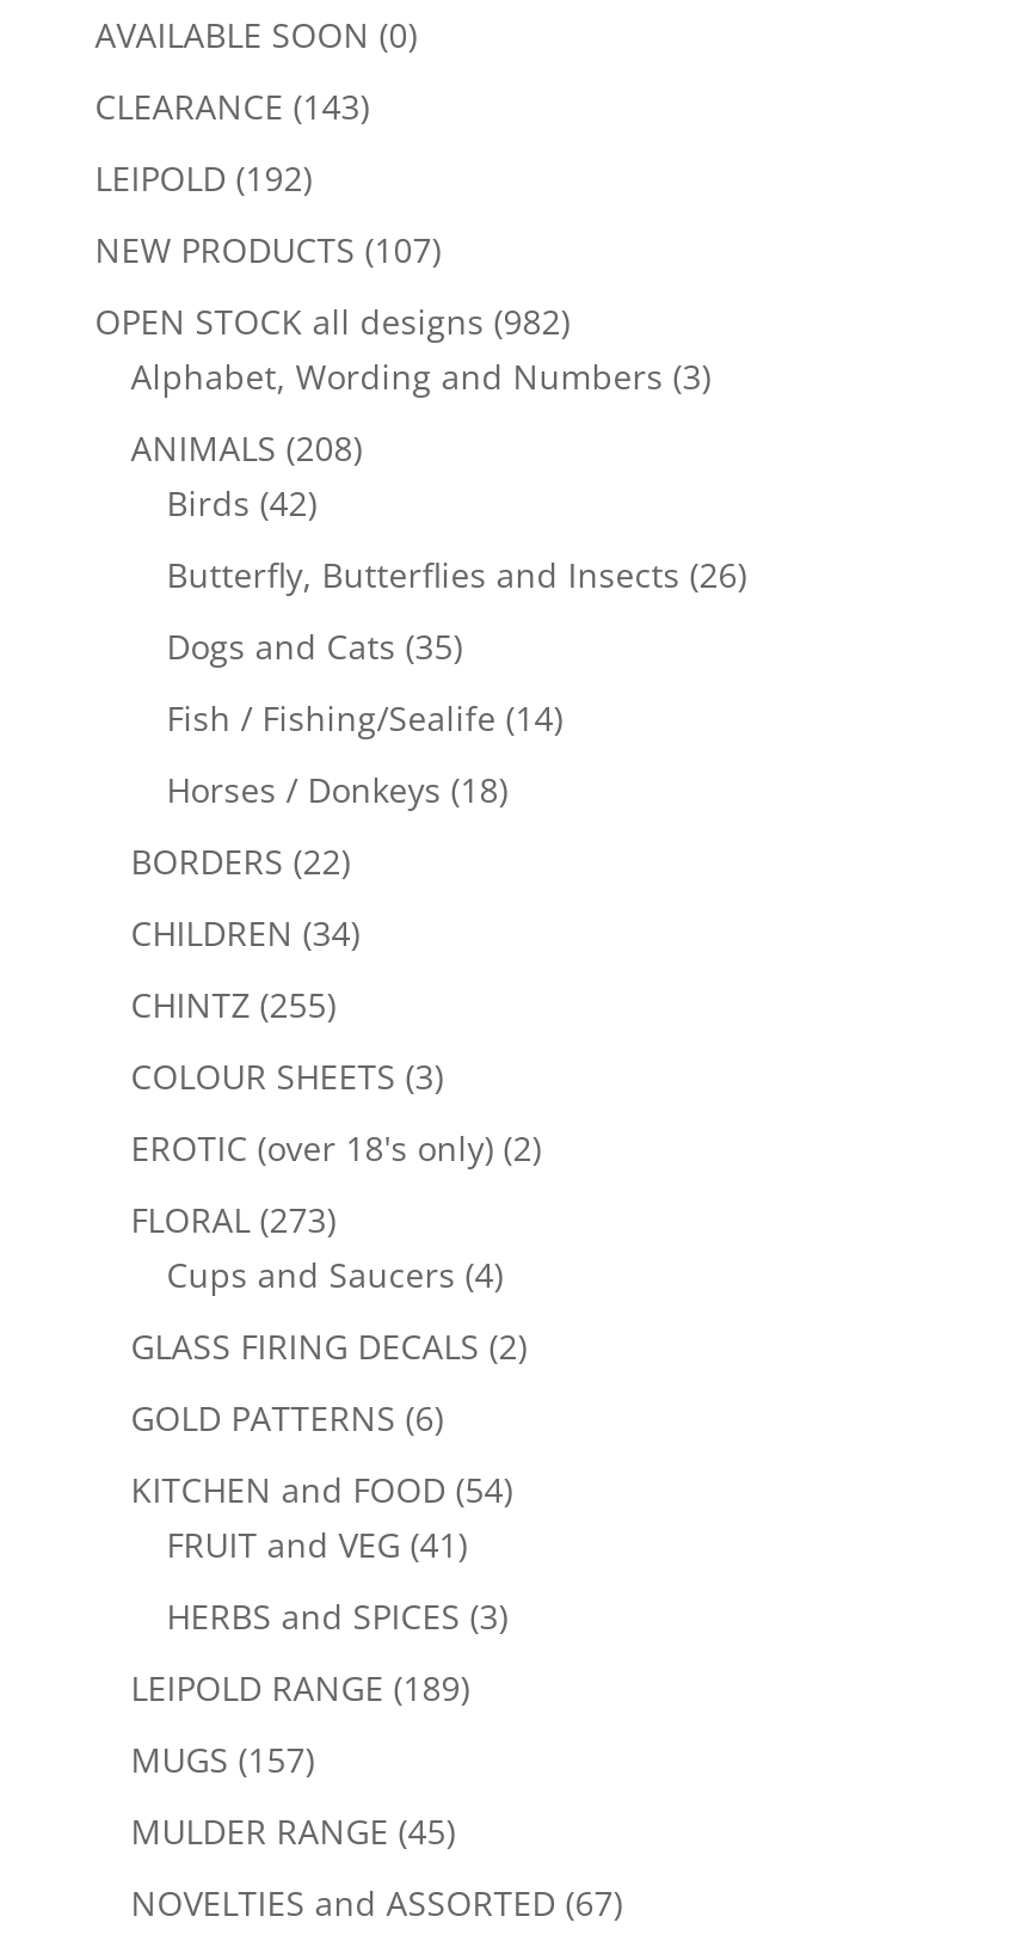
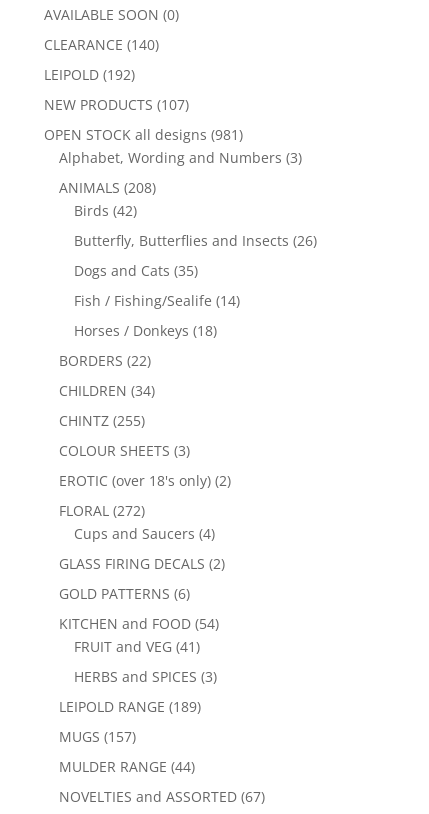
[95,84,370,130] CLEARANCE (143) -> [44,35,159,54] CLEARANCE (140)
[95,299,570,345] OPEN STOCK all designs (982) -> [44,125,243,144] OPEN STOCK all designs (981)
[131,1198,336,1243] FLORAL (273) -> [59,501,145,520] FLORAL (272)
[131,1809,456,1855] MULDER RANGE (45) -> [59,757,195,776] MULDER RANGE (44)

